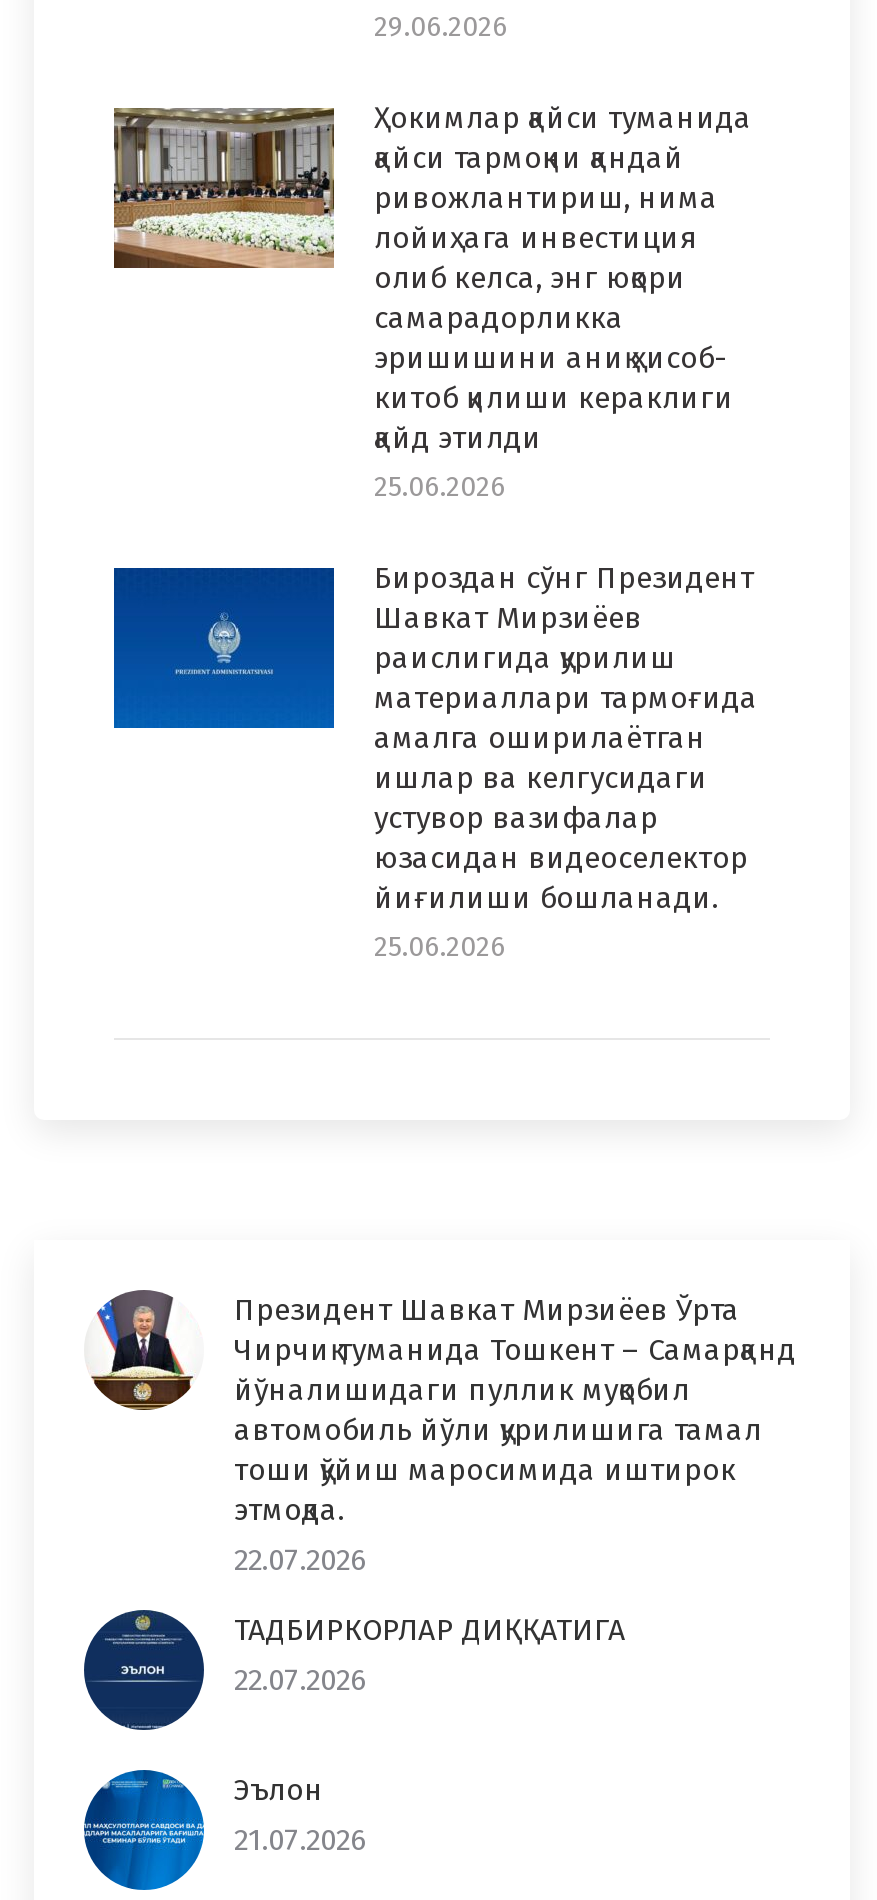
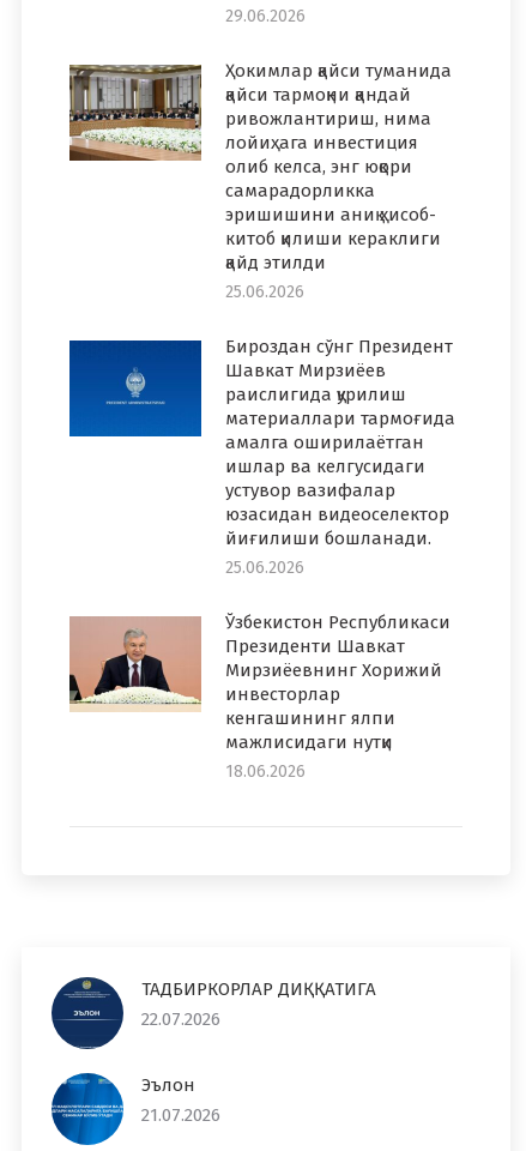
none -> [68,615,202,712] [image]
[90,1288,194,1412] [image] -> none
[234,1292,796,1578] Президент Шавкат Мирзиёев Ўрта | Чирчиқ туманида Тошкент – Самарқанд | йўналишидаги пуллик муқобил | автомобиль йўли қурилишига тамал | тоши қўйиш маросимида иштирок | этмоқда. | 22.07.2026 -> [225,611,451,782] Ўзбекистон Республикаси | Президенти Шавкат | Мирзиёевнинг Хорижий | инвесторлар | кенгашининг ялпи | мажлисидаги нутқи | 18.06.2026

